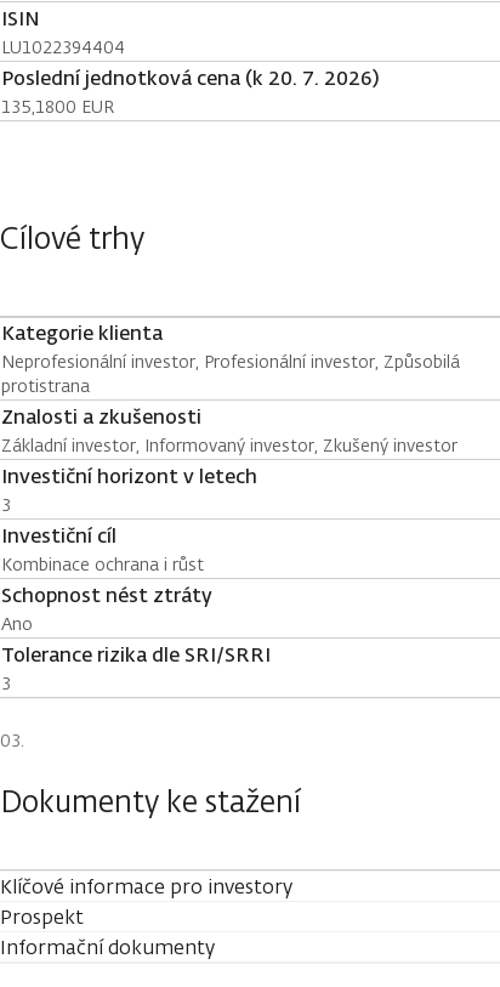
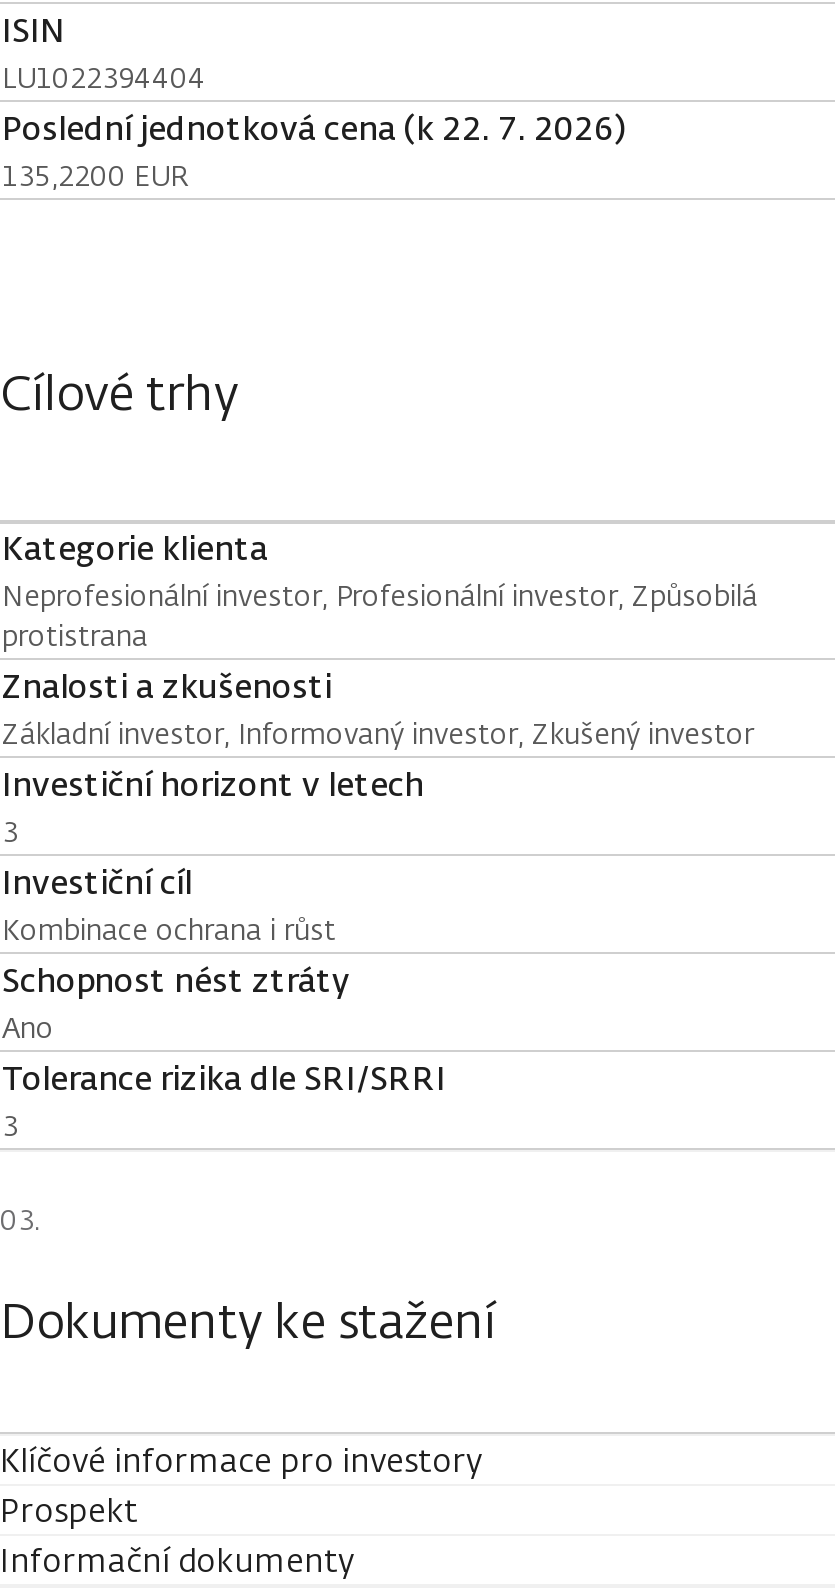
[1,64,379,91] Poslední jednotková cena (k 20. 7. 2026) -> [2,106,624,150] Poslední jednotková cena (k 22. 7. 2026)
[1,95,115,118] 135,1800 EUR -> [2,156,190,194] 135,2200 EUR

